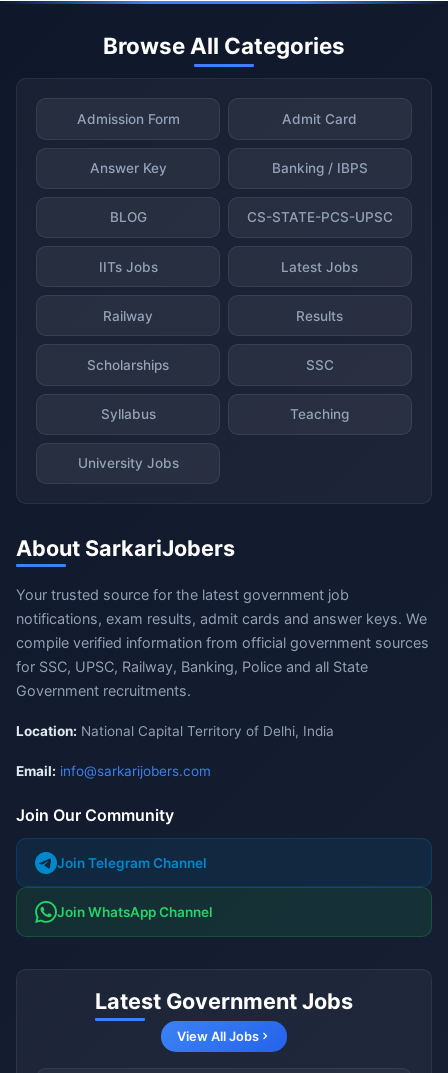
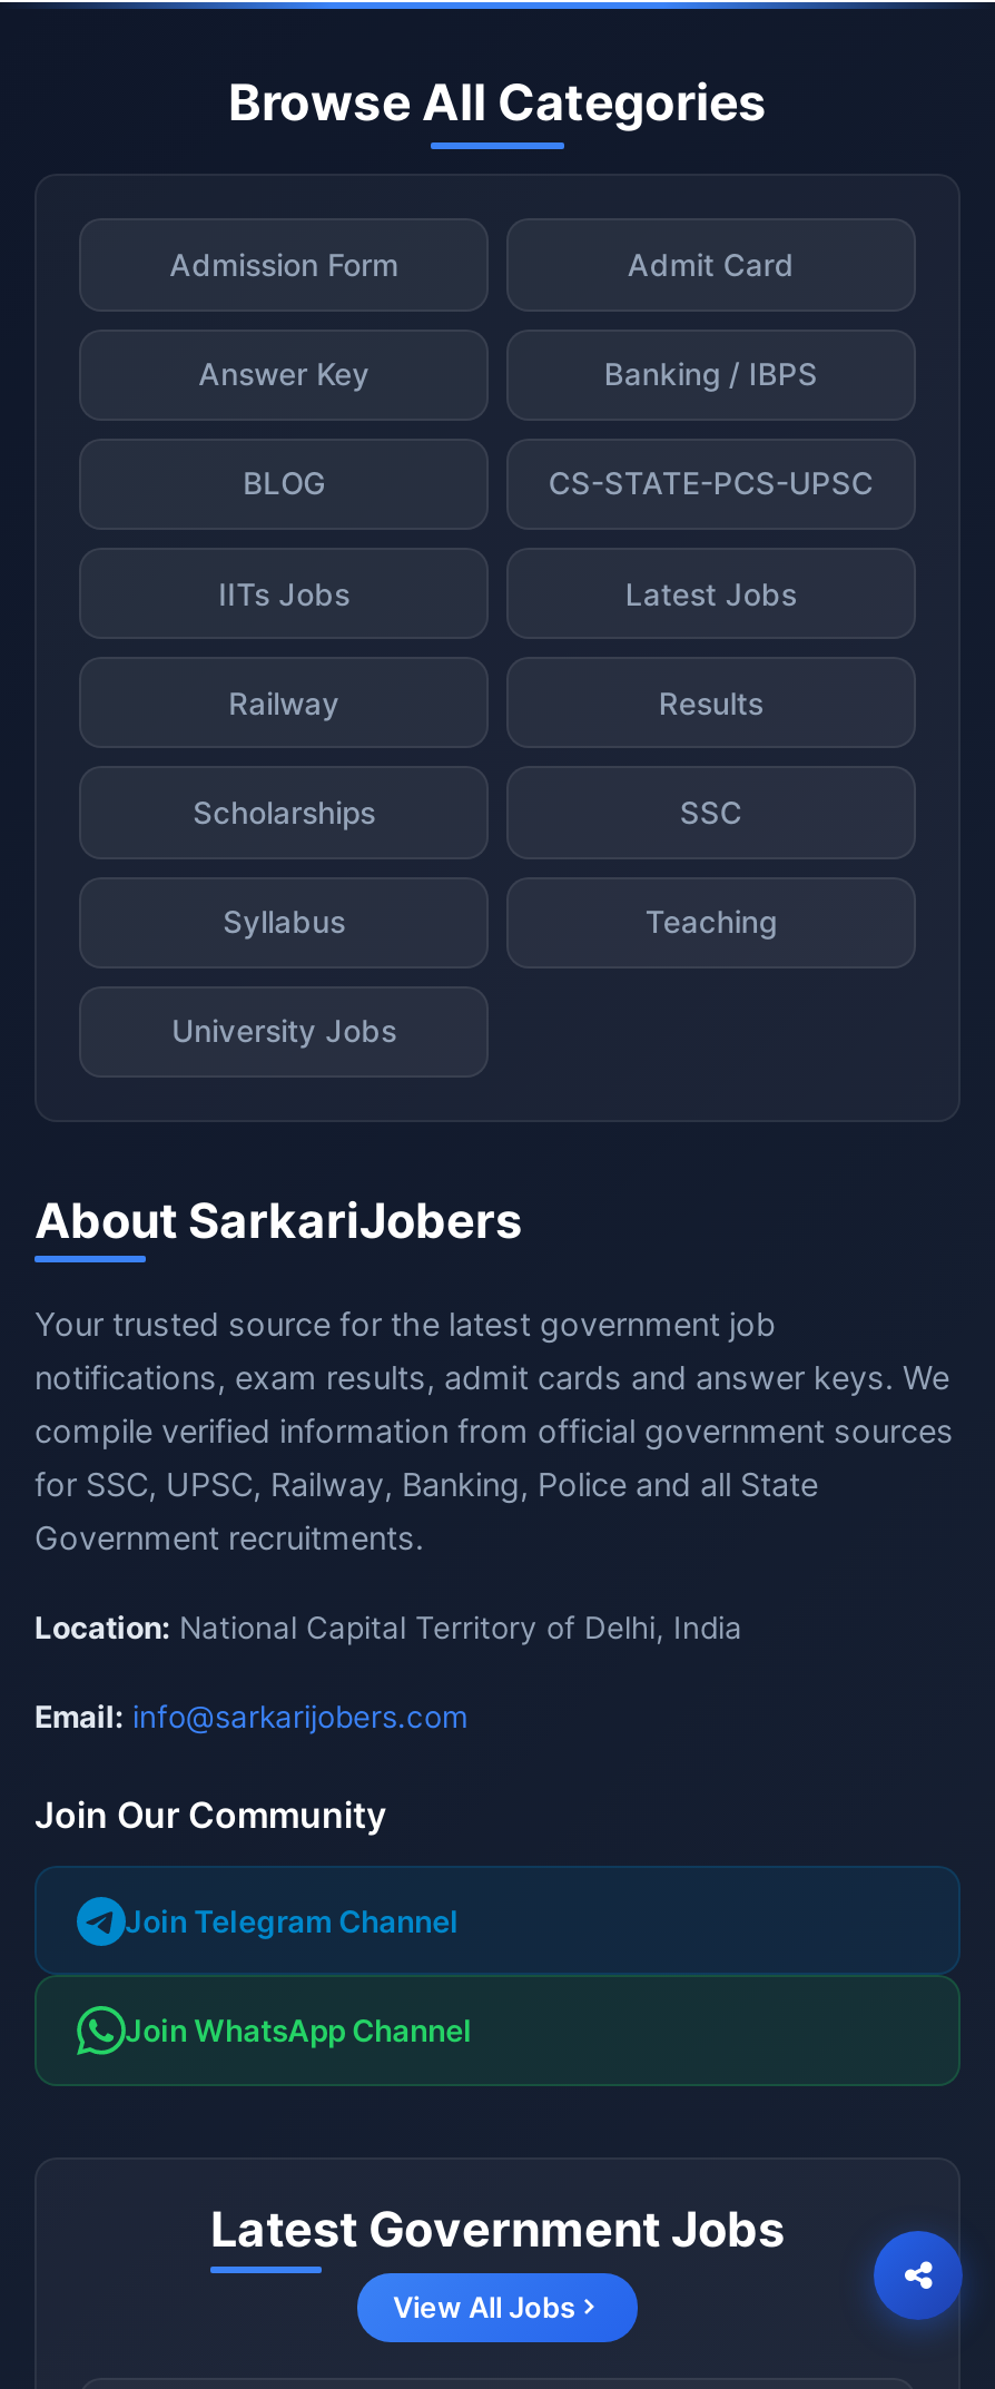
none -> [869,2229,967,2331] [image]

